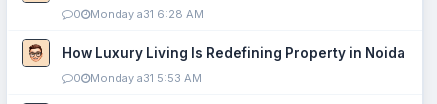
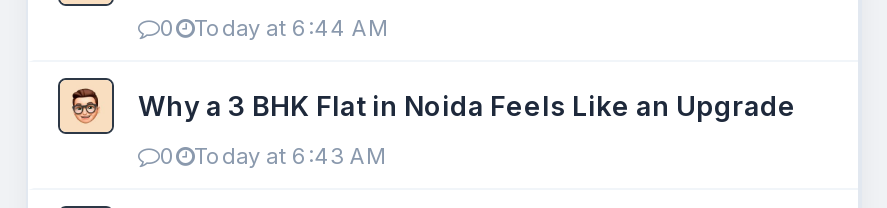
[73,7,204,21] 0 Monday a31 6:28 AM -> [160,14,388,42] 0 Today at 6:44 AM
[62,45,405,61] How Luxury Living Is Redefining Property in Noida -> [138,90,796,122] Why a 3 BHK Flat in Noida Feels Like an Upgrade
[73,71,202,85] 0 Monday a31 5:53 AM -> [160,142,386,170] 0 Today at 6:43 AM

